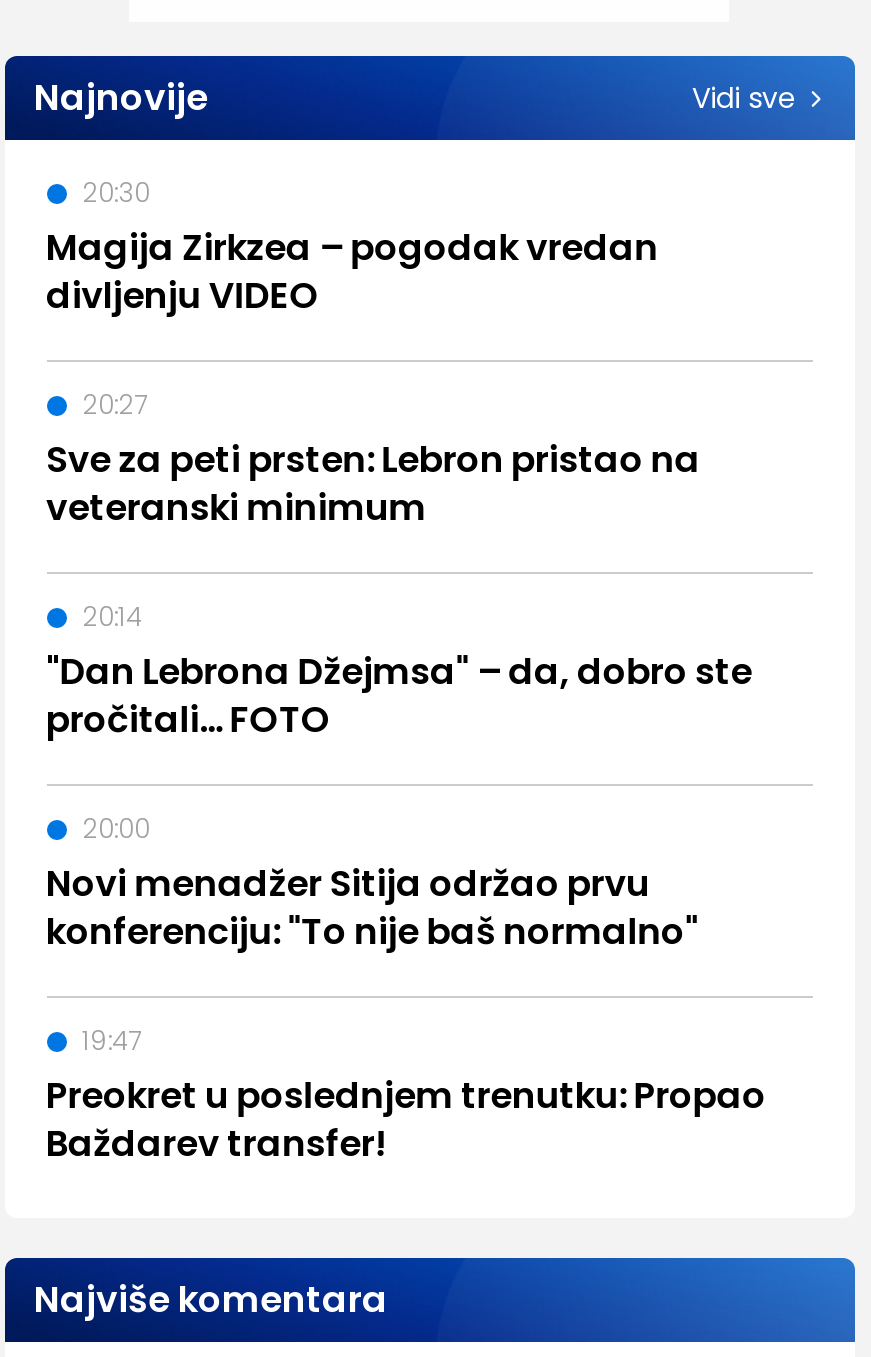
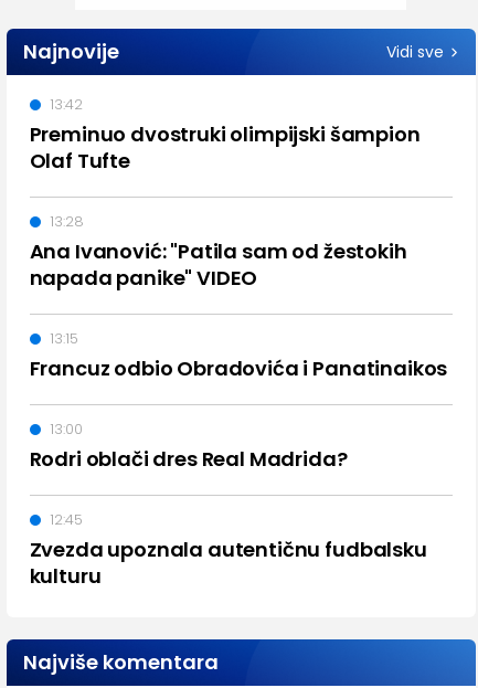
[82,174,150,212] 20:30 -> [49,94,82,115] 13:42
[46,222,658,320] Magija Zirkzea – pogodak vredan | divljenju VIDEO -> [29,120,420,175] Preminuo dvostruki olimpijski šampion | Olaf Tufte
[82,386,148,424] 20:27 -> [49,211,83,232] 13:28
[46,434,700,532] Sve za peti prsten: Lebron pristao na | veteranski minimum -> [29,238,407,292] Ana Ivanović: "Patila sam od žestokih | napada panike" VIDEO
[82,598,142,636] 20:14 -> [49,328,78,349] 13:15
[46,646,752,744] "Dan Lebrona Džejmsa" – da, dobro ste | pročitali... FOTO -> [29,355,447,382] Francuz odbio Obradovića i Panatinaikos
[82,810,150,848] 20:00 -> [49,419,82,440] 13:00
[46,858,699,956] Novi menadžer Sitija održao prvu | konferenciju: "To nije baš normalno" -> [29,445,347,473] Rodri oblači dres Real Madrida?
[82,1022,142,1060] 19:47 -> [49,509,82,530] 12:45
[46,1070,766,1168] Preokret u poslednjem trenutku: Propao | Baždarev transfer! -> [29,536,427,590] Zvezda upoznala autentičnu fudbalsku | kulturu

